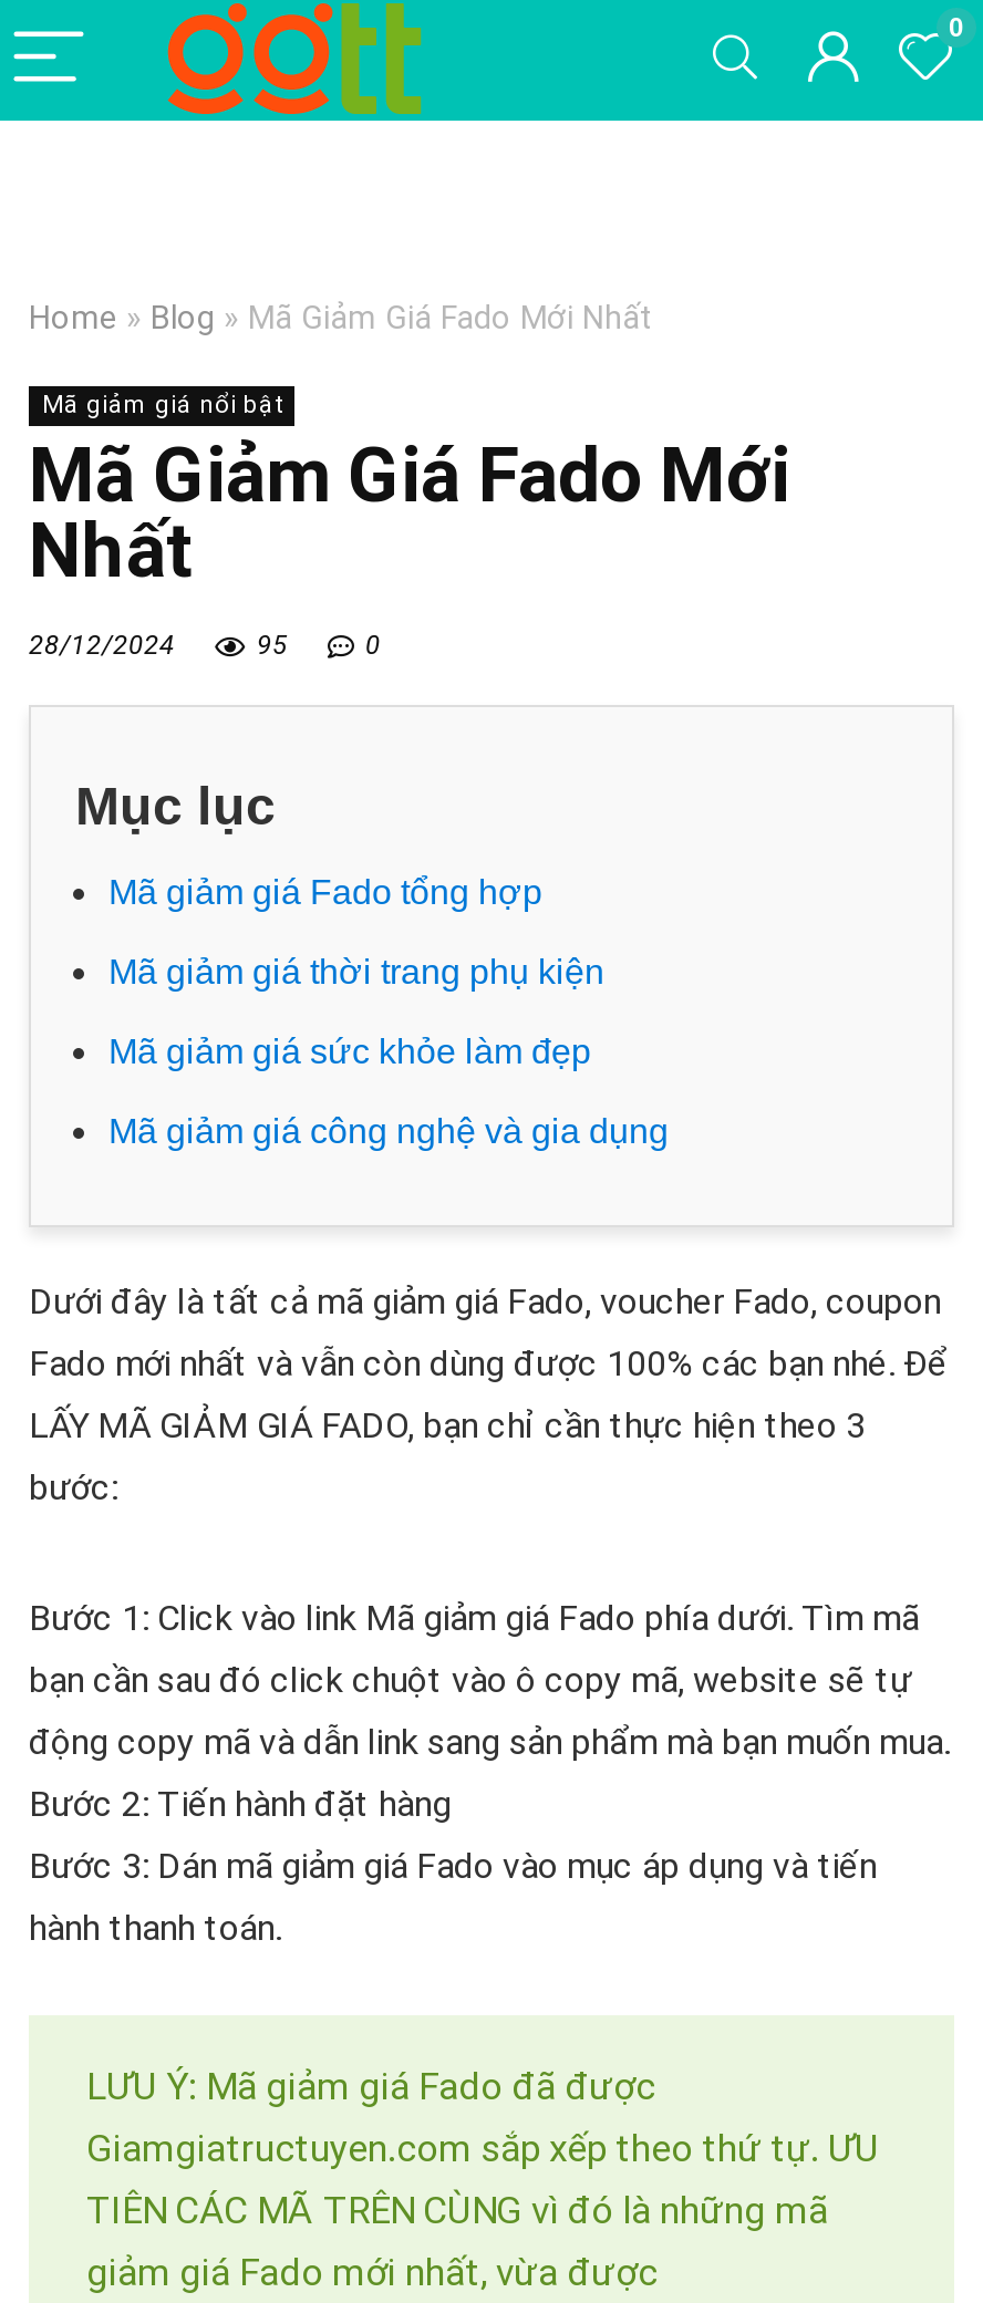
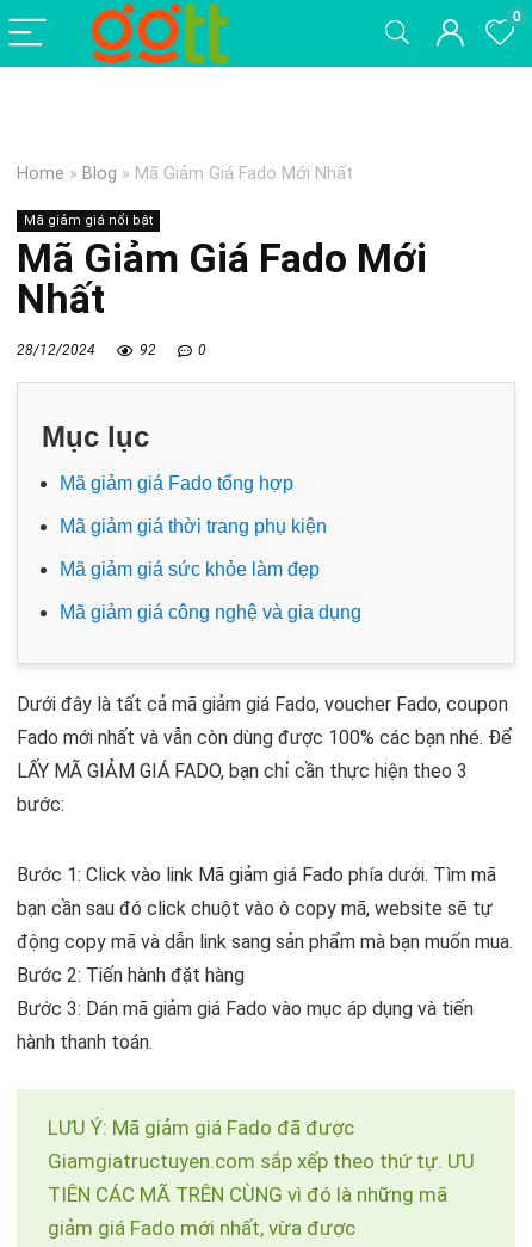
[257,630,288,661] 95 -> [140,342,156,358] 92

